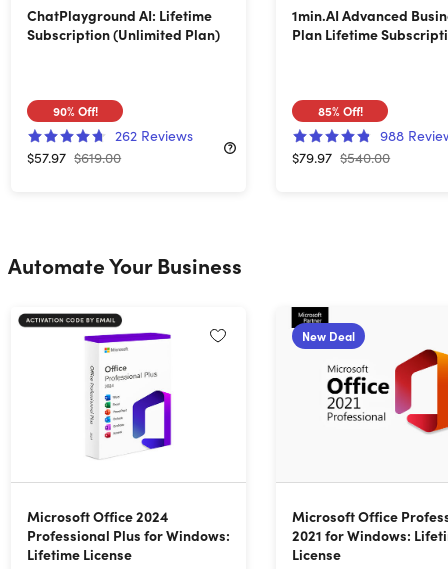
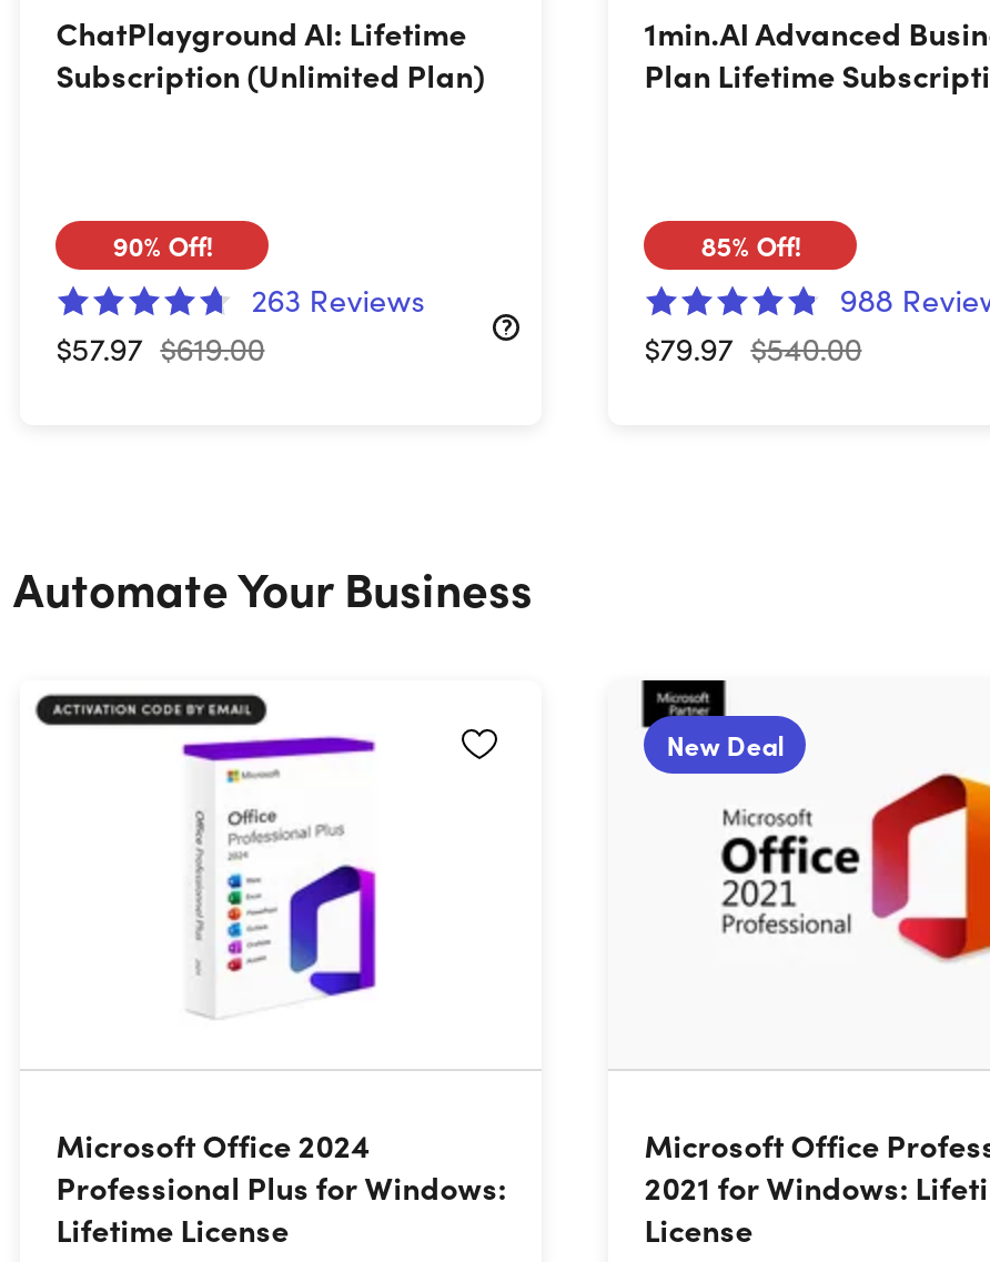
[115,125,193,145] 262 Reviews -> [251,276,424,320] 263 Reviews

